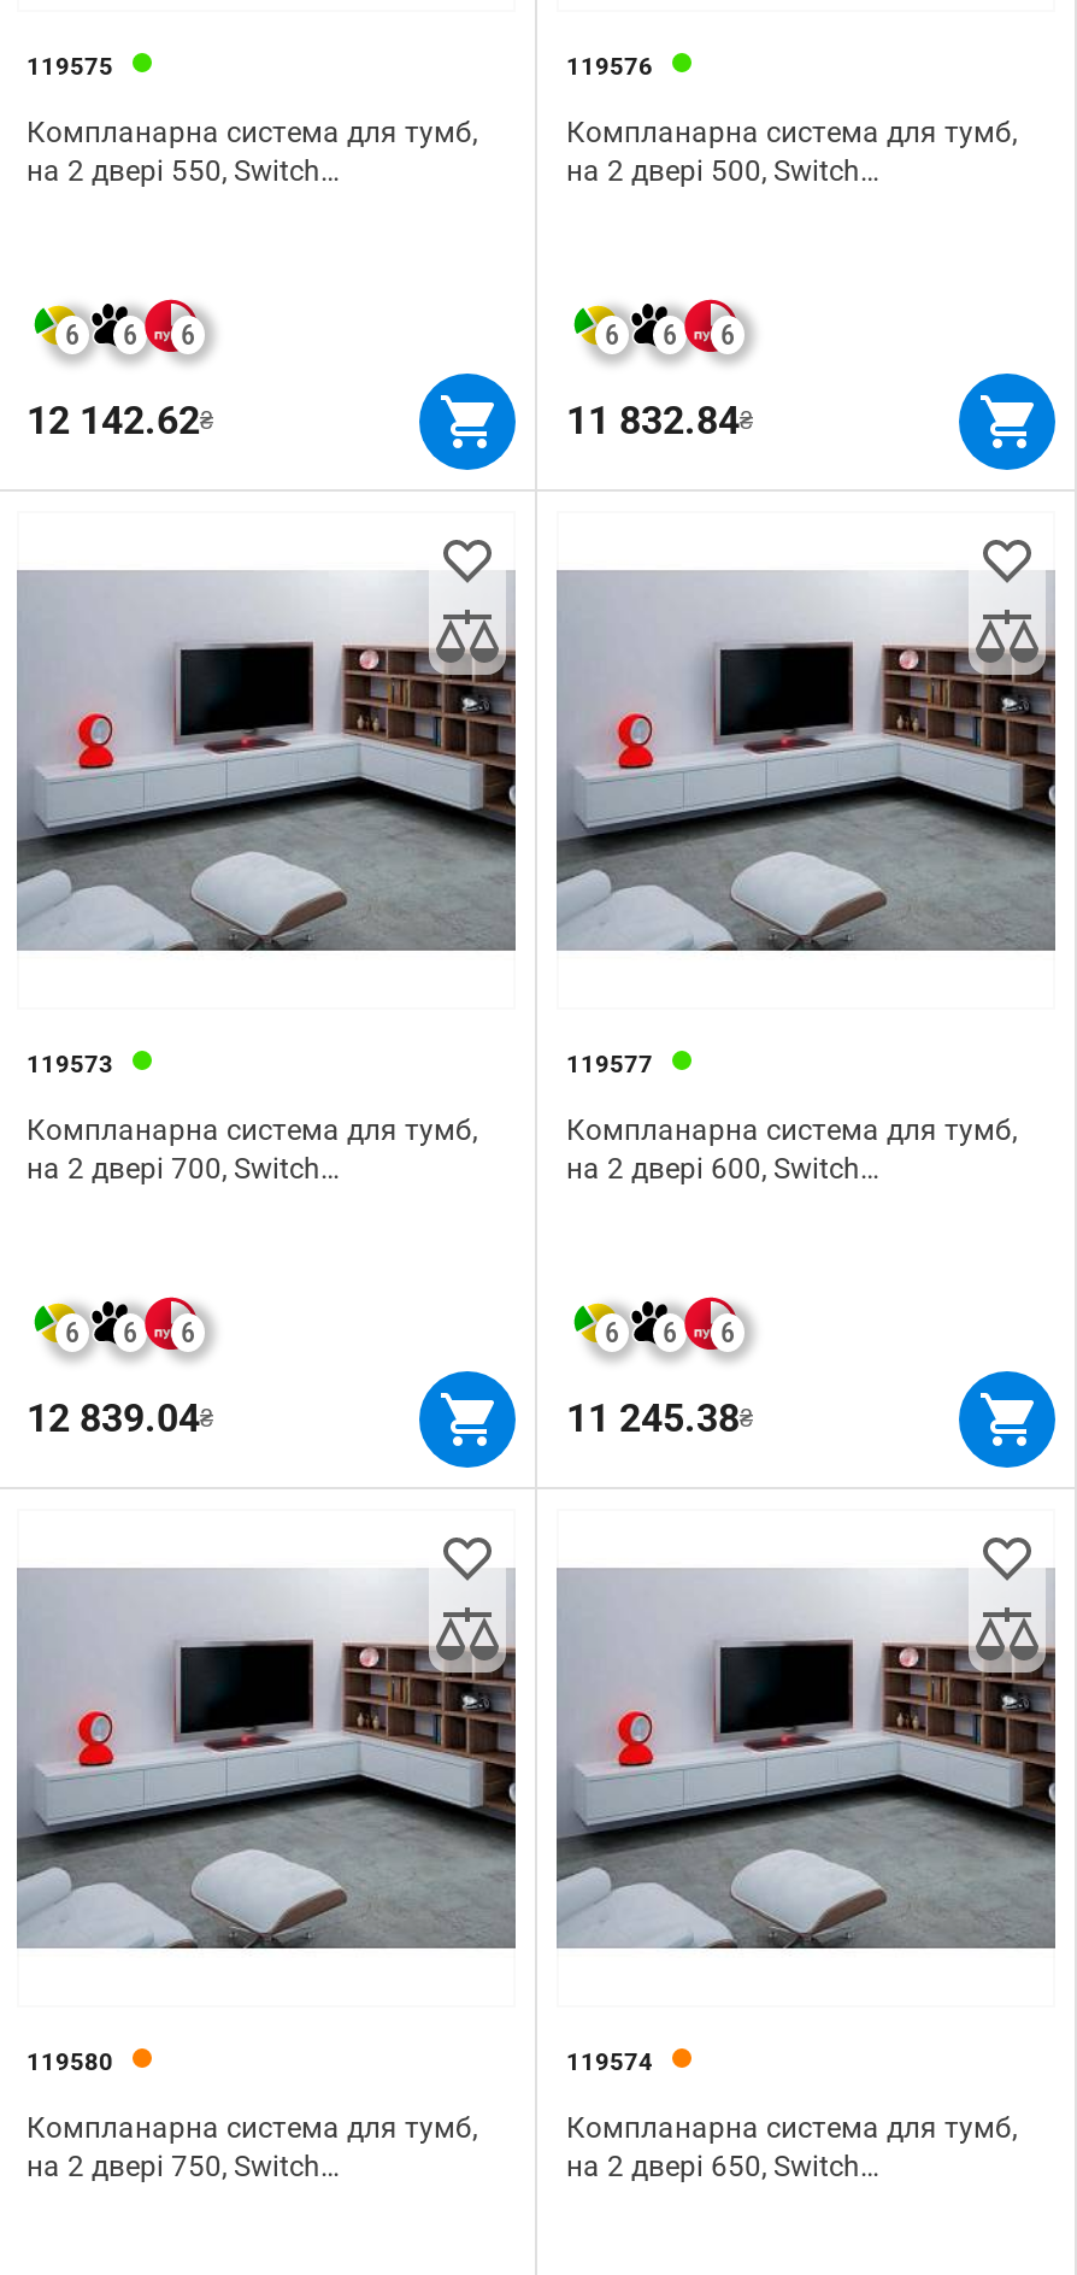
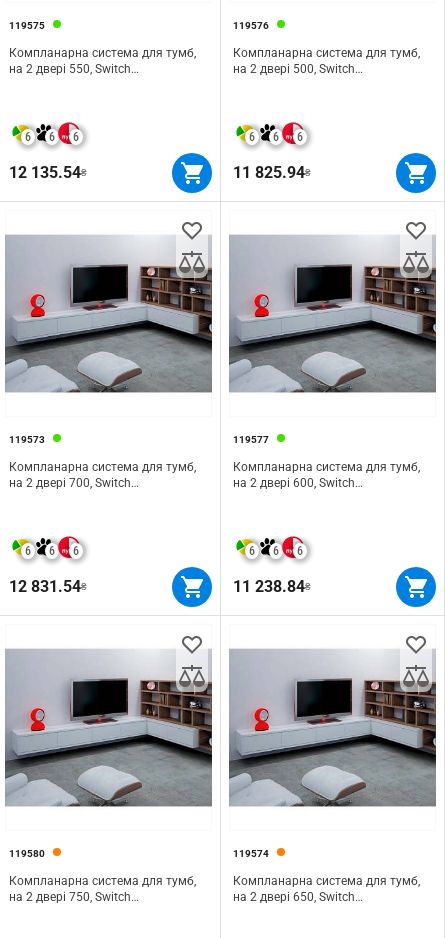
[27,398,214,443] 12 142.62₴ -> [9,163,87,182] 12 135.54₴
[566,398,754,443] 11 832.84₴ -> [233,163,311,182] 11 825.94₴
[27,1395,214,1441] 12 839.04₴ -> [9,577,87,596] 12 831.54₴
[566,1395,754,1441] 11 245.38₴ -> [233,577,311,596] 11 238.84₴

